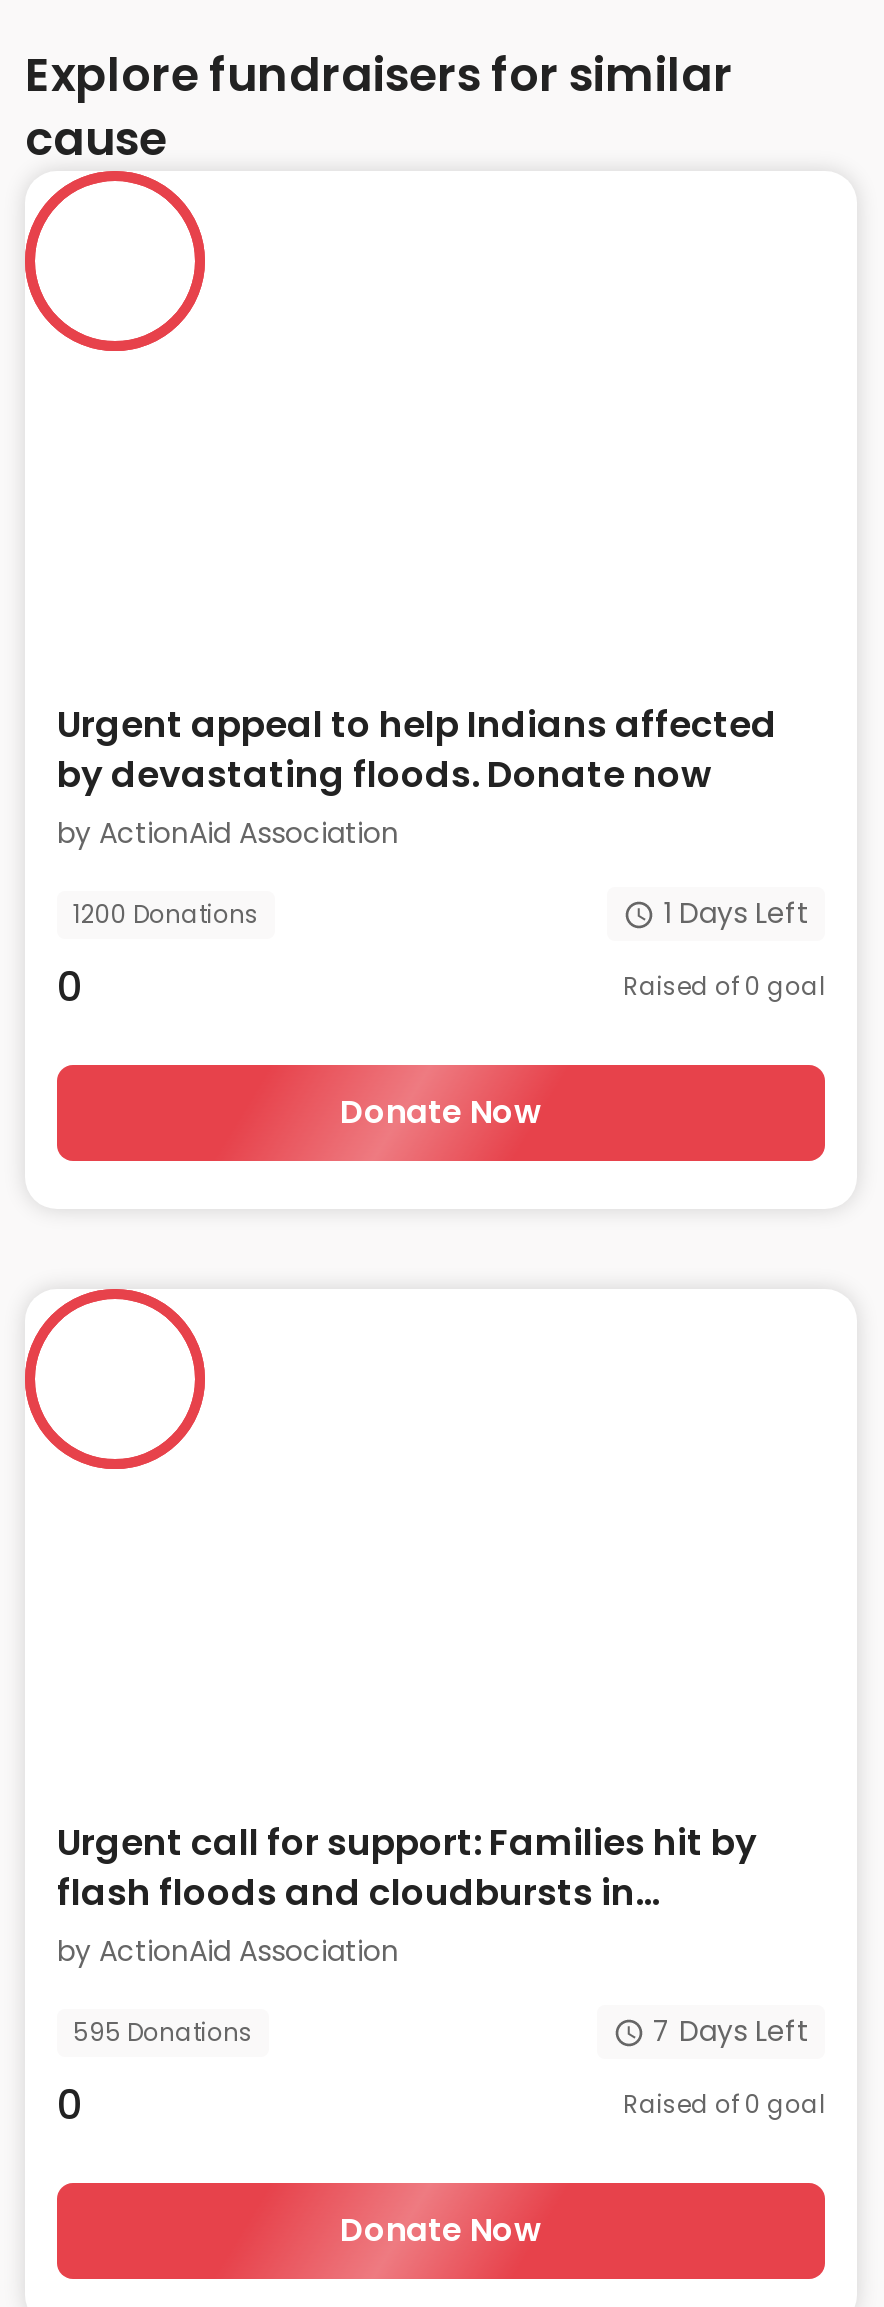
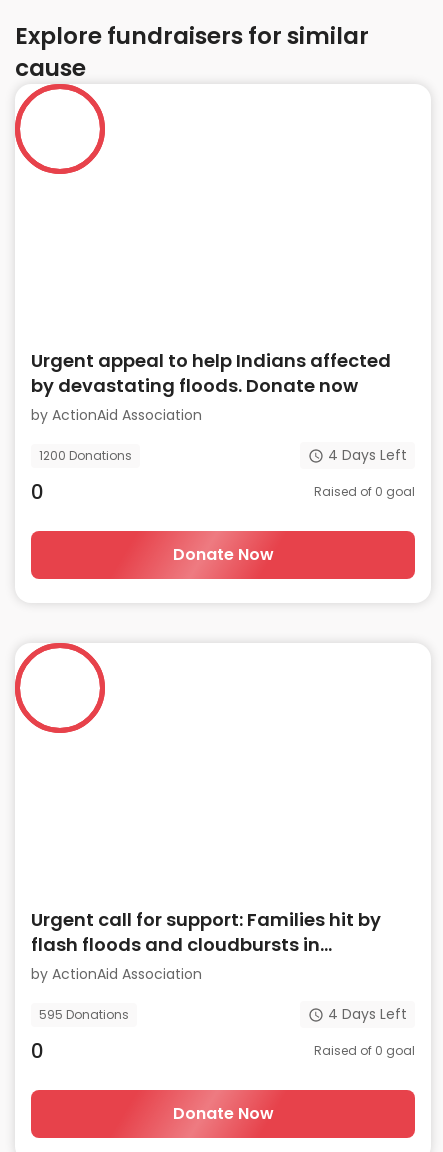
[663,893,809,933] 1 Days Left -> [328,445,407,465] 4 Days Left
[653,2011,809,2051] 7 Days Left -> [328,1004,407,1024] 4 Days Left

